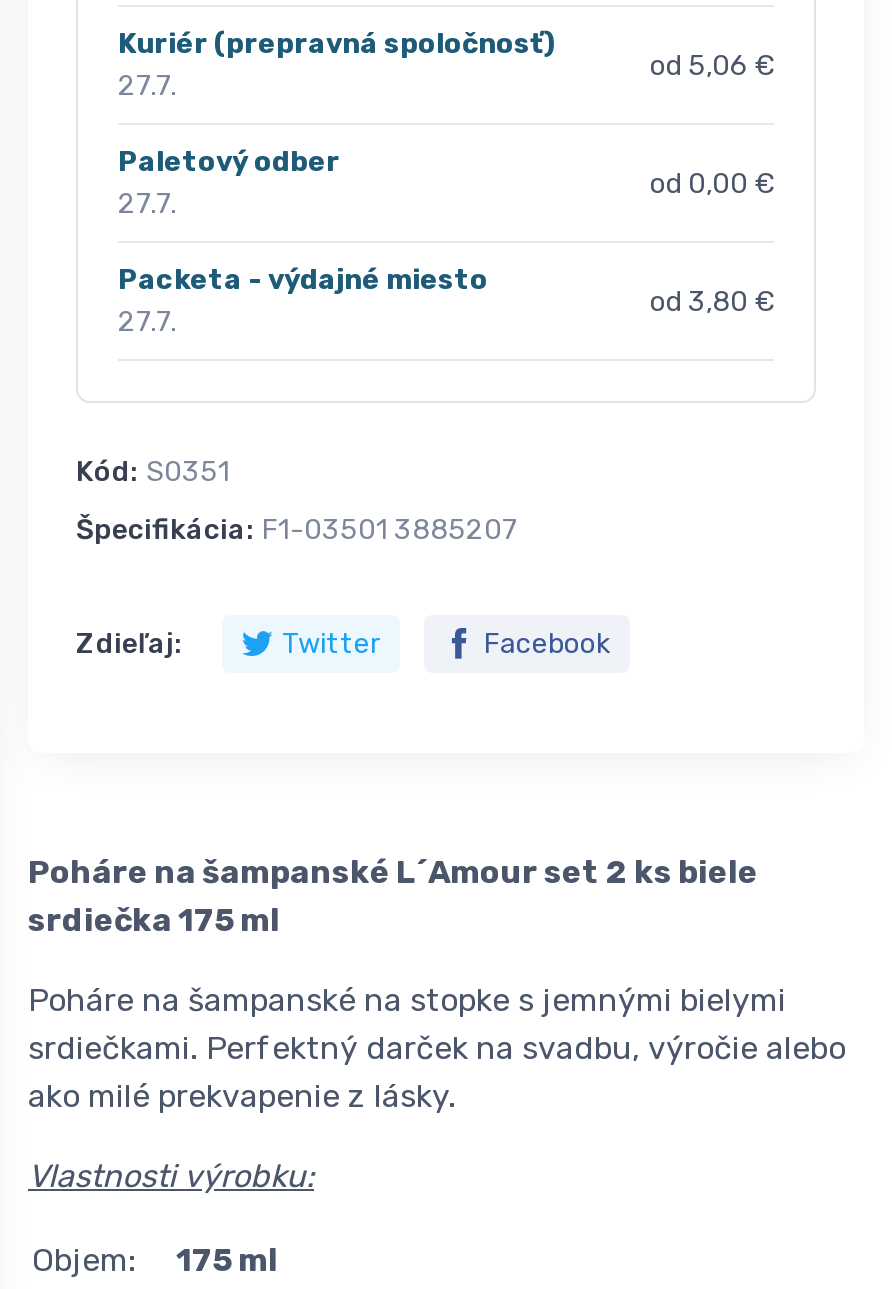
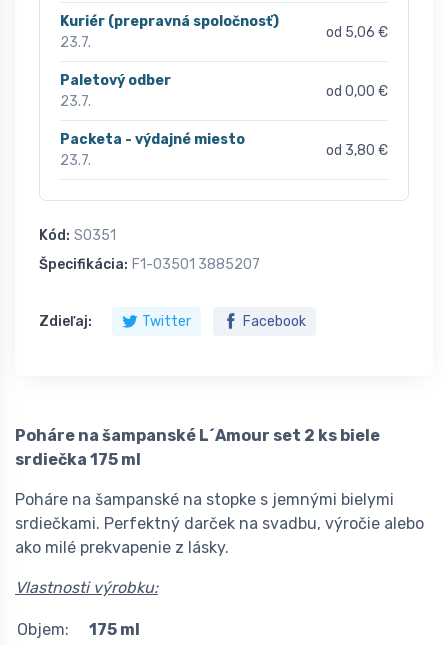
[118,70,176,104] 27.7. -> [60,34,91,51] 23.7.
[118,188,176,222] 27.7. -> [60,93,91,110] 23.7.
[118,306,176,340] 27.7. -> [60,152,91,169] 23.7.

